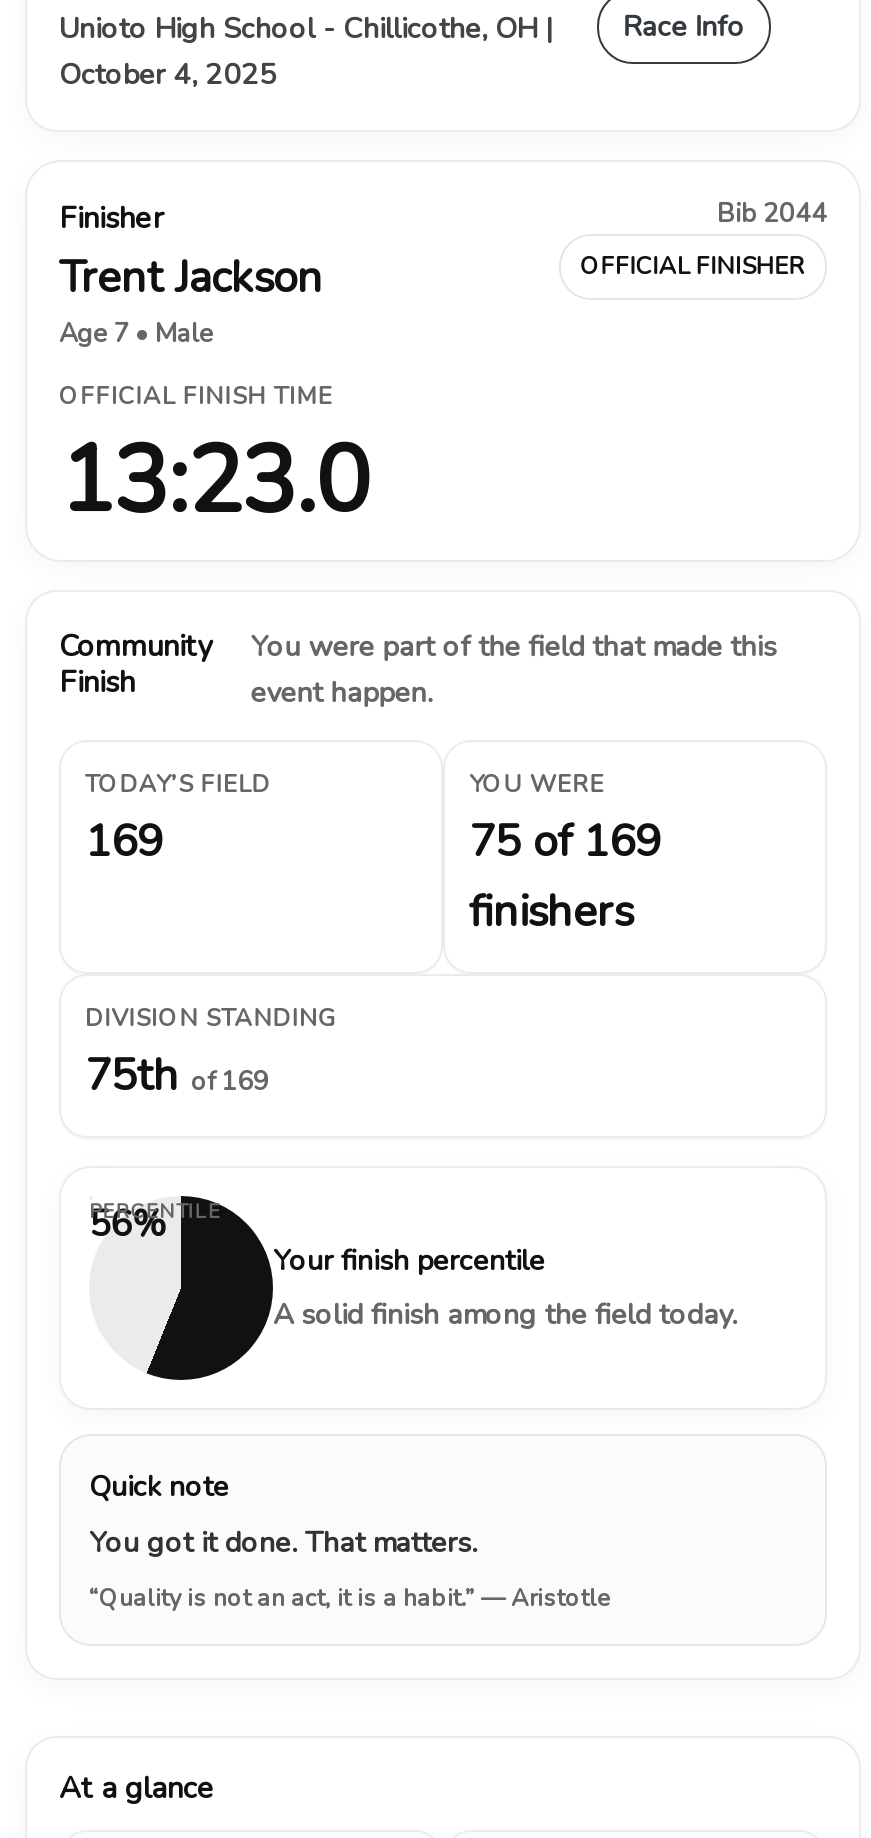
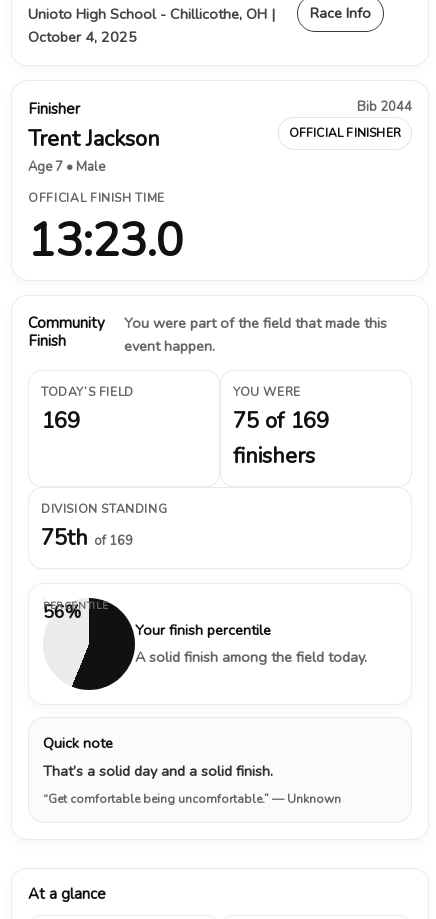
[89,1522,477,1562] You got it done. That matters. -> [43,761,273,781] That’s a solid day and a solid finish.
[89,1582,609,1614] “Quality is not an act, it is a habit.” — Aristotle -> [43,791,341,807] “Get comfortable being uncomfortable.” — Unknown

